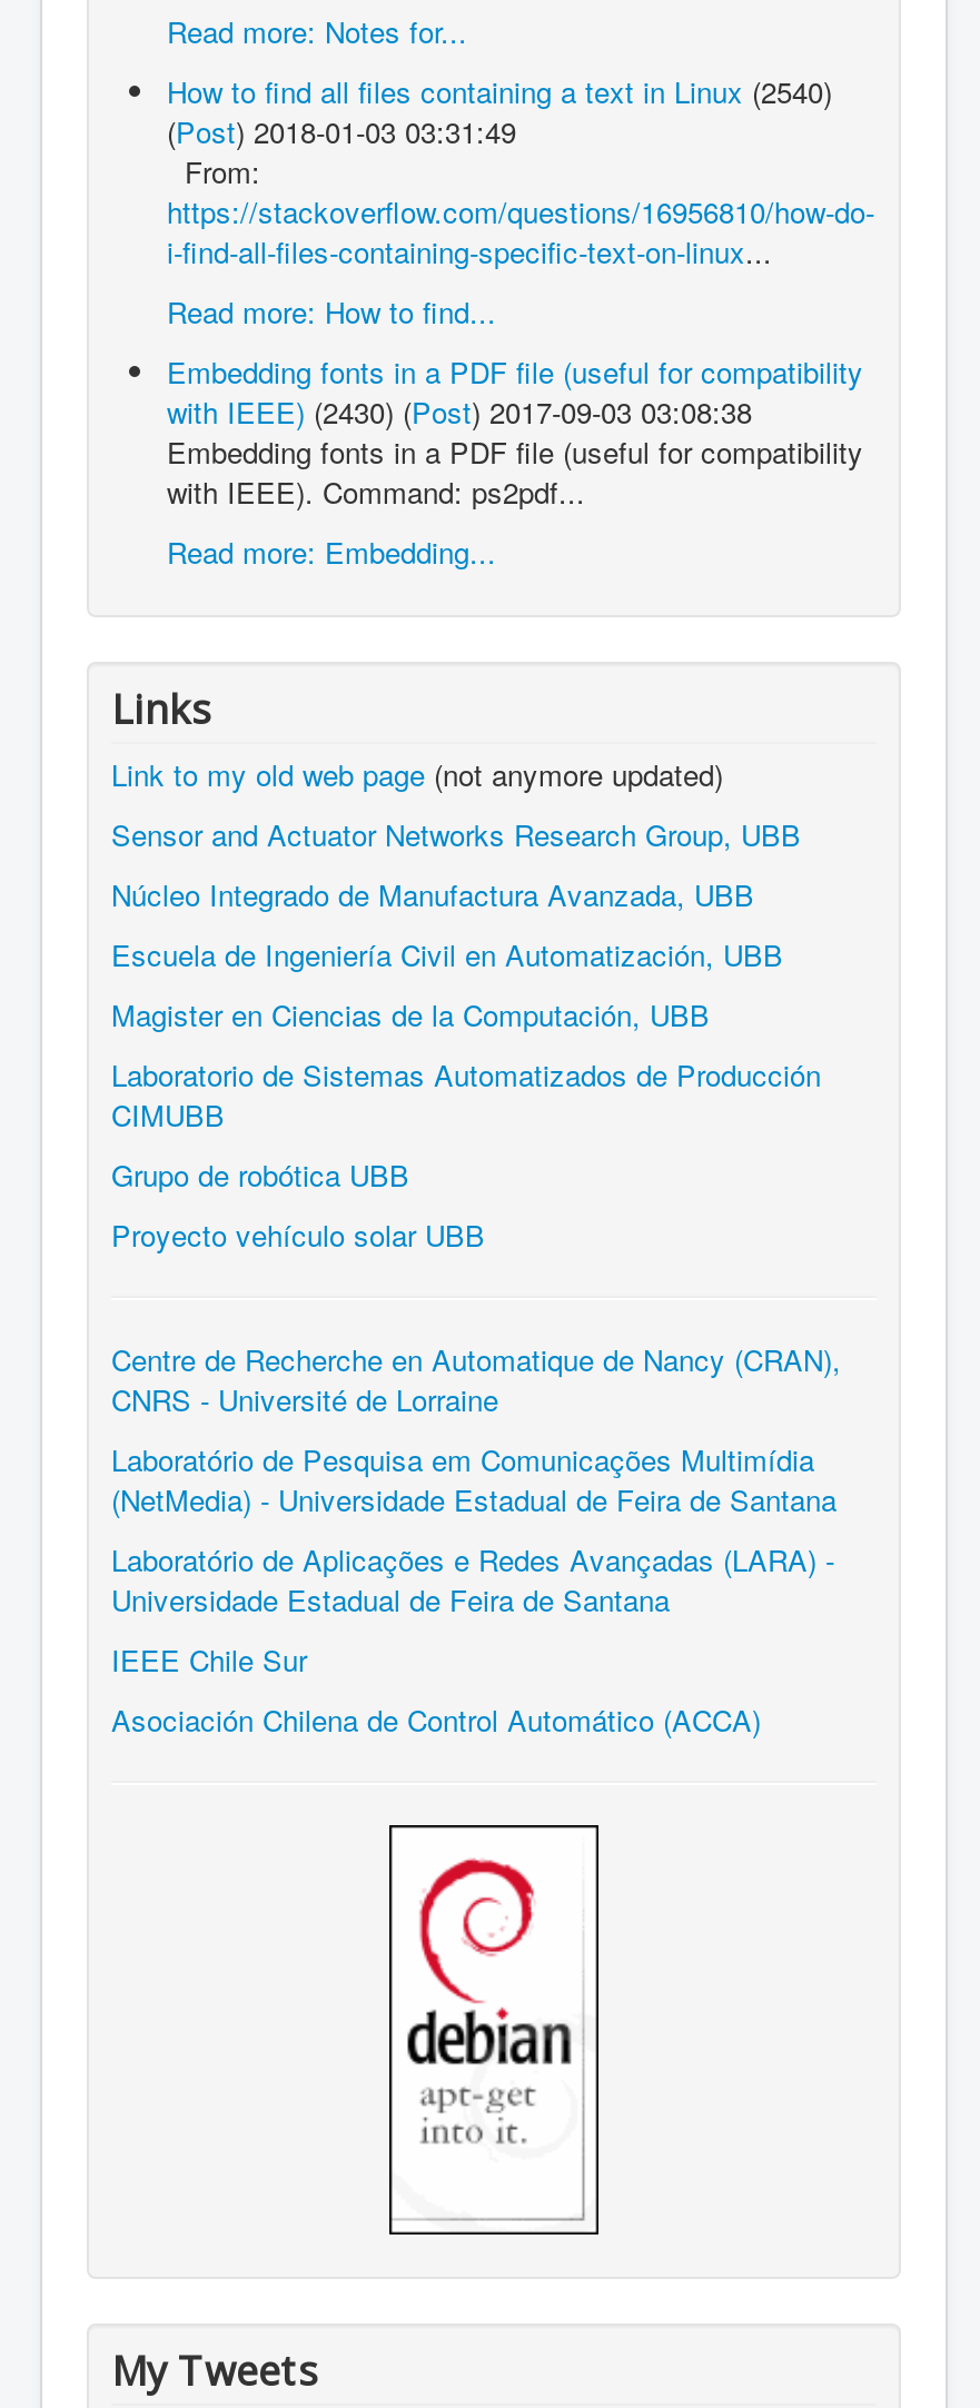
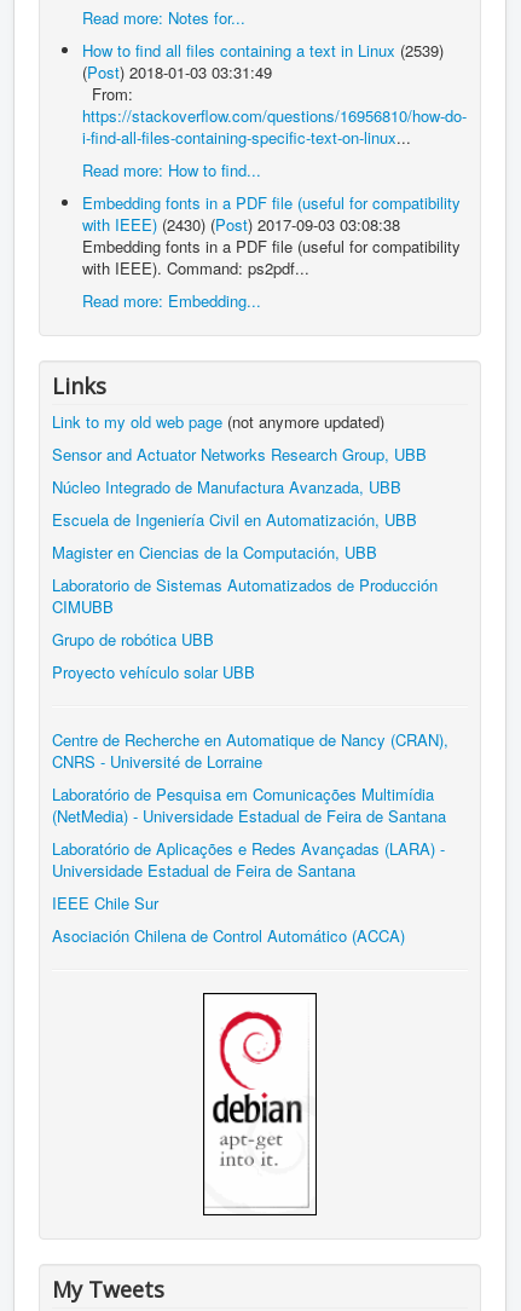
[167,70,832,112] How to find all files containing a text in Linux (2540) -> [82,39,444,62] How to find all files containing a text in Linux (2539)

